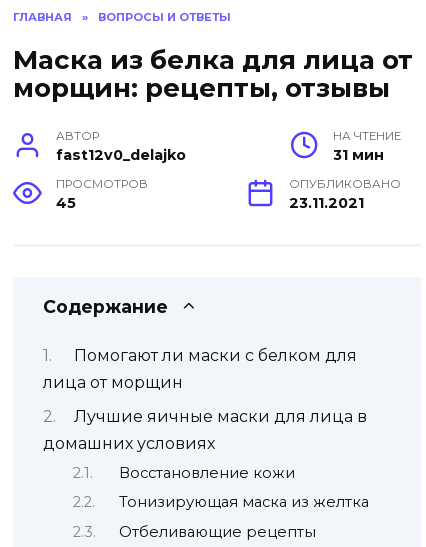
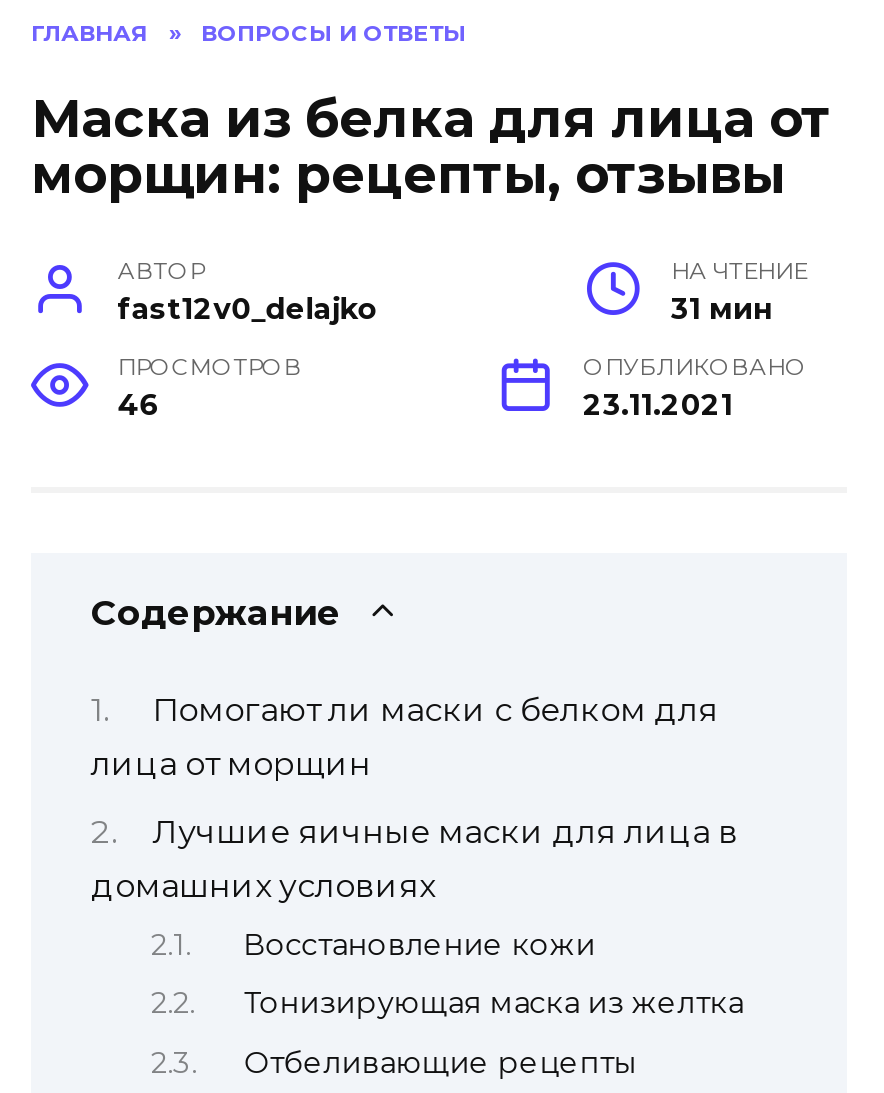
[56,194,76,212] 45 -> [117,387,159,423] 46

